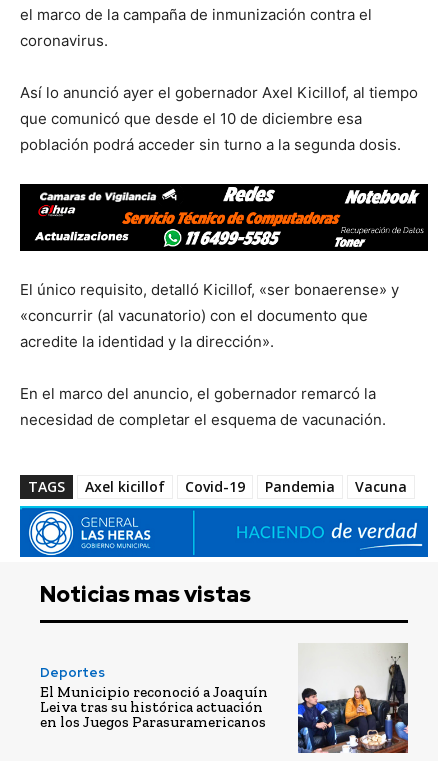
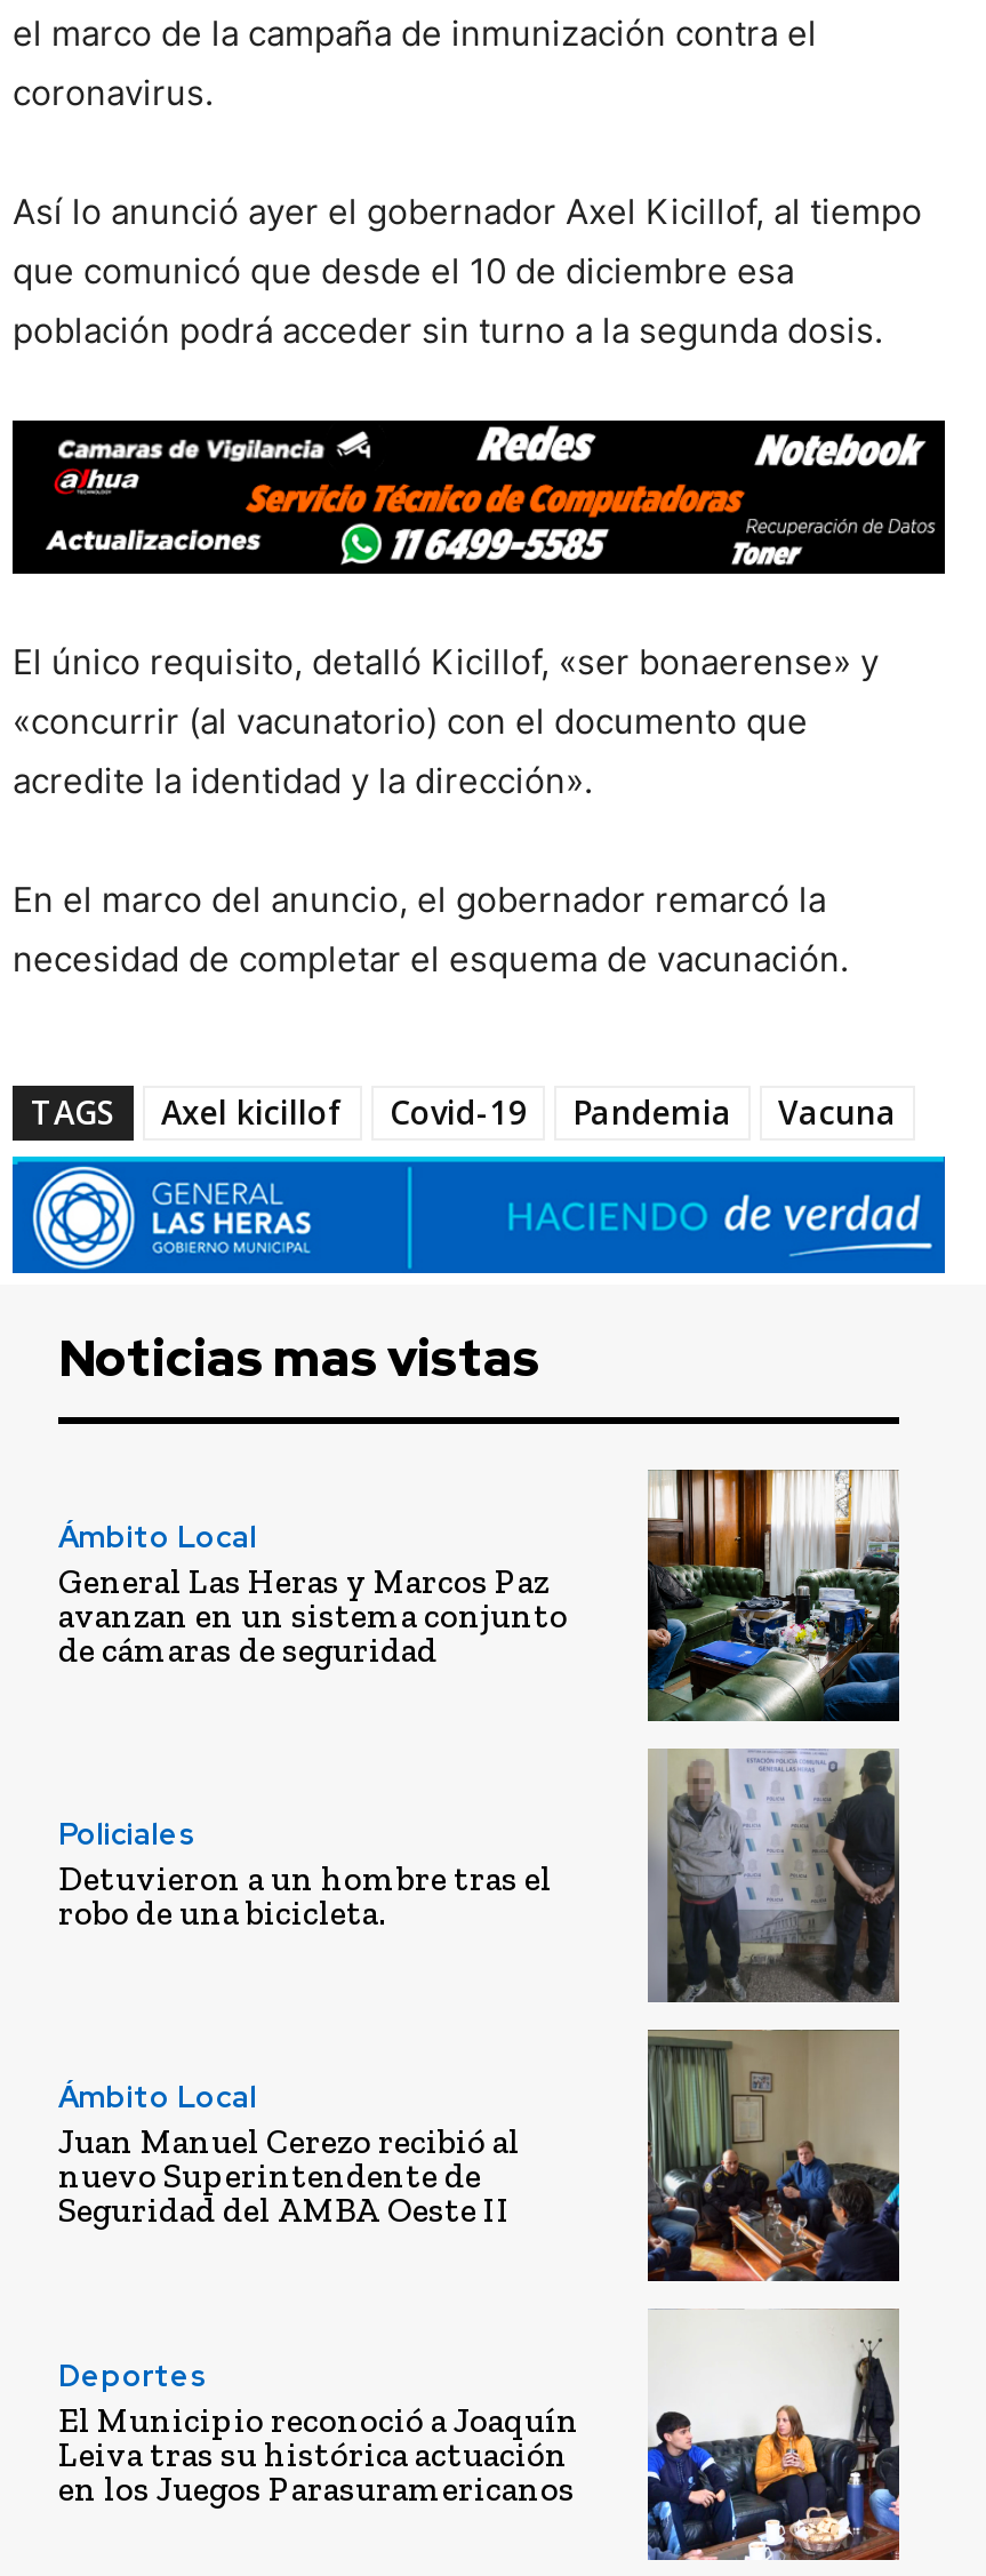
none -> [58,1467,901,1723] [image] | Ámbito Local | General Las Heras y Marcos Paz | avanzan en un sistema conjunto | de cámaras de seguridad
none -> [58,1815,552,1933] Policiales | Detuvieron a un hombre tras el | robo de una bicicleta.
none -> [58,2077,520,2230] Ámbito Local | Juan Manuel Cerezo recibió al | nuevo Superintendente de | Seguridad del AMBA Oeste II
none -> [646,1746,901,2005] [image]
none -> [646,2027,901,2283] [image]

